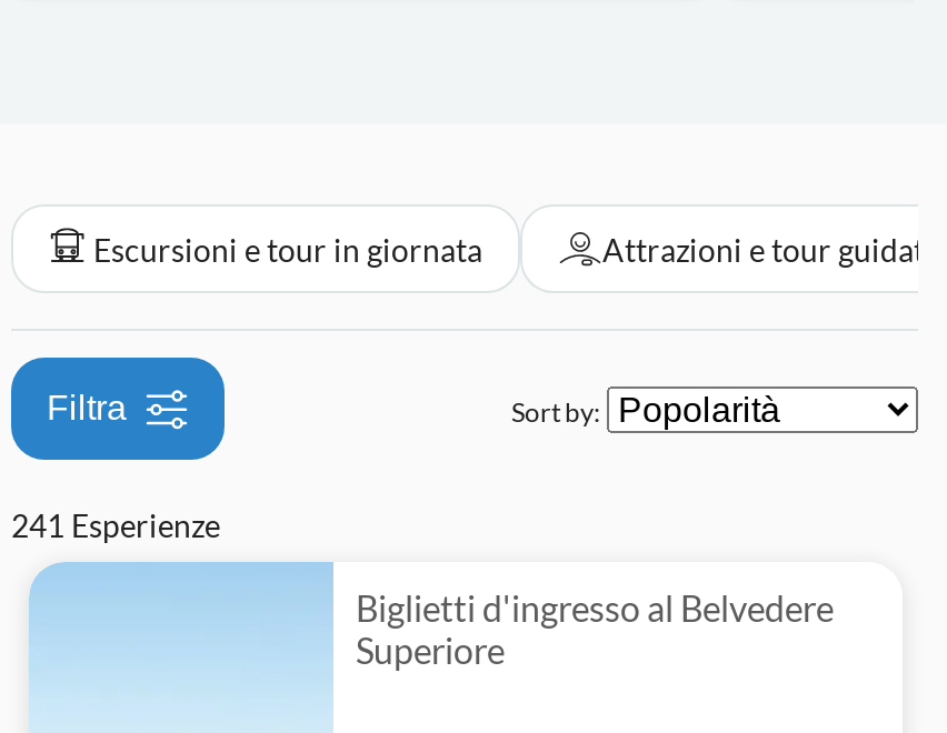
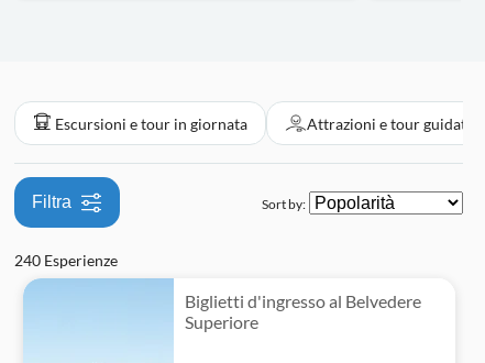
[11,506,220,544] 241 Esperienze -> [14,251,118,269] 240 Esperienze

